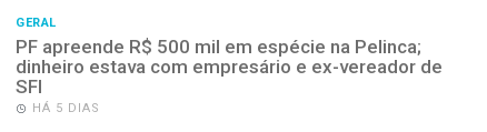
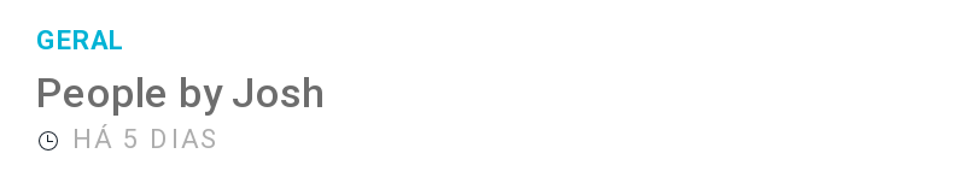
[16,35,443,97] PF apreende R$ 500 mil em espécie na Pelinca; | dinheiro estava com empresário e ex-vereador de | SFI -> [36,68,323,116] People by Josh

